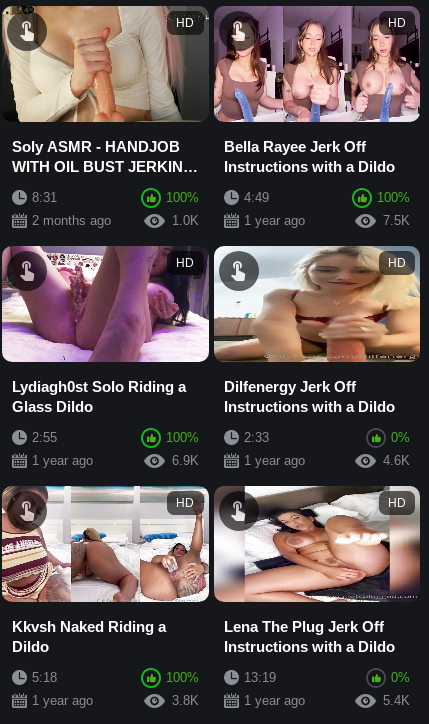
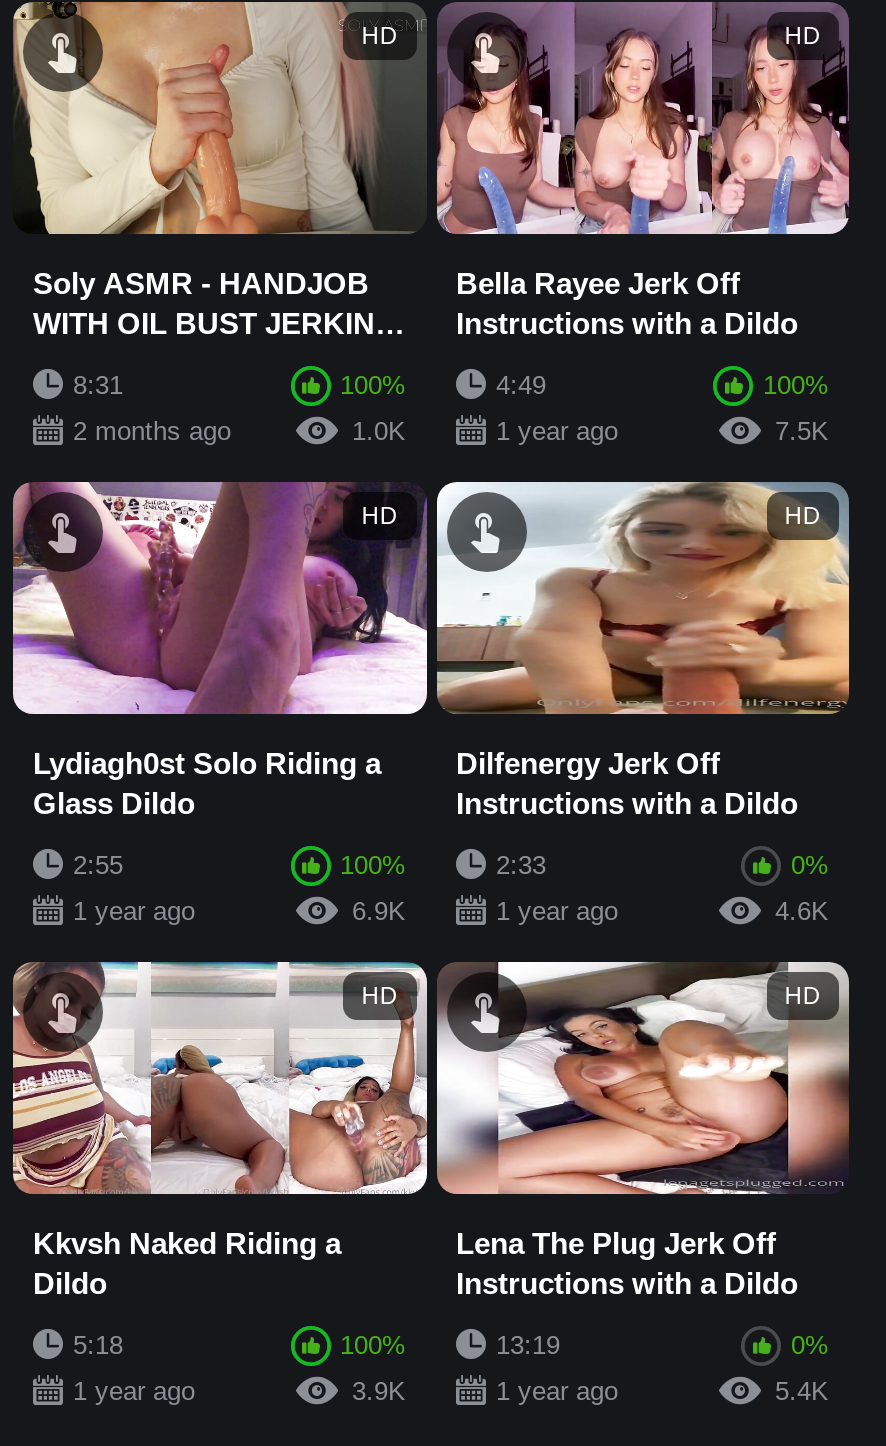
[171,693,198,708] 3.8K -> [352,1377,406,1407] 3.9K

